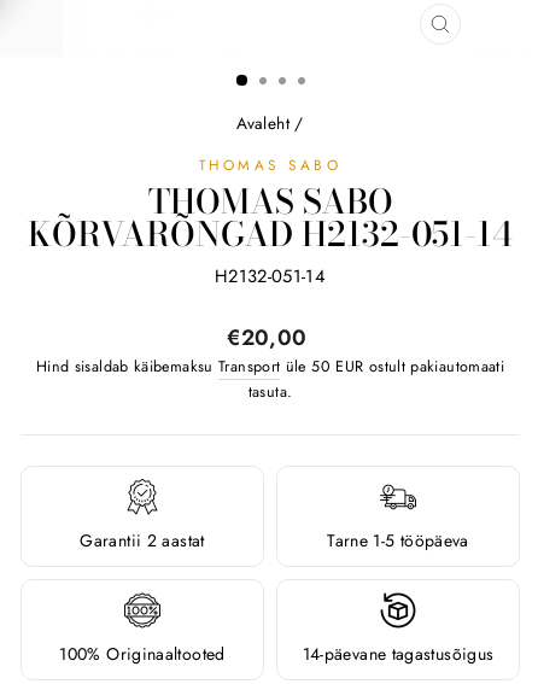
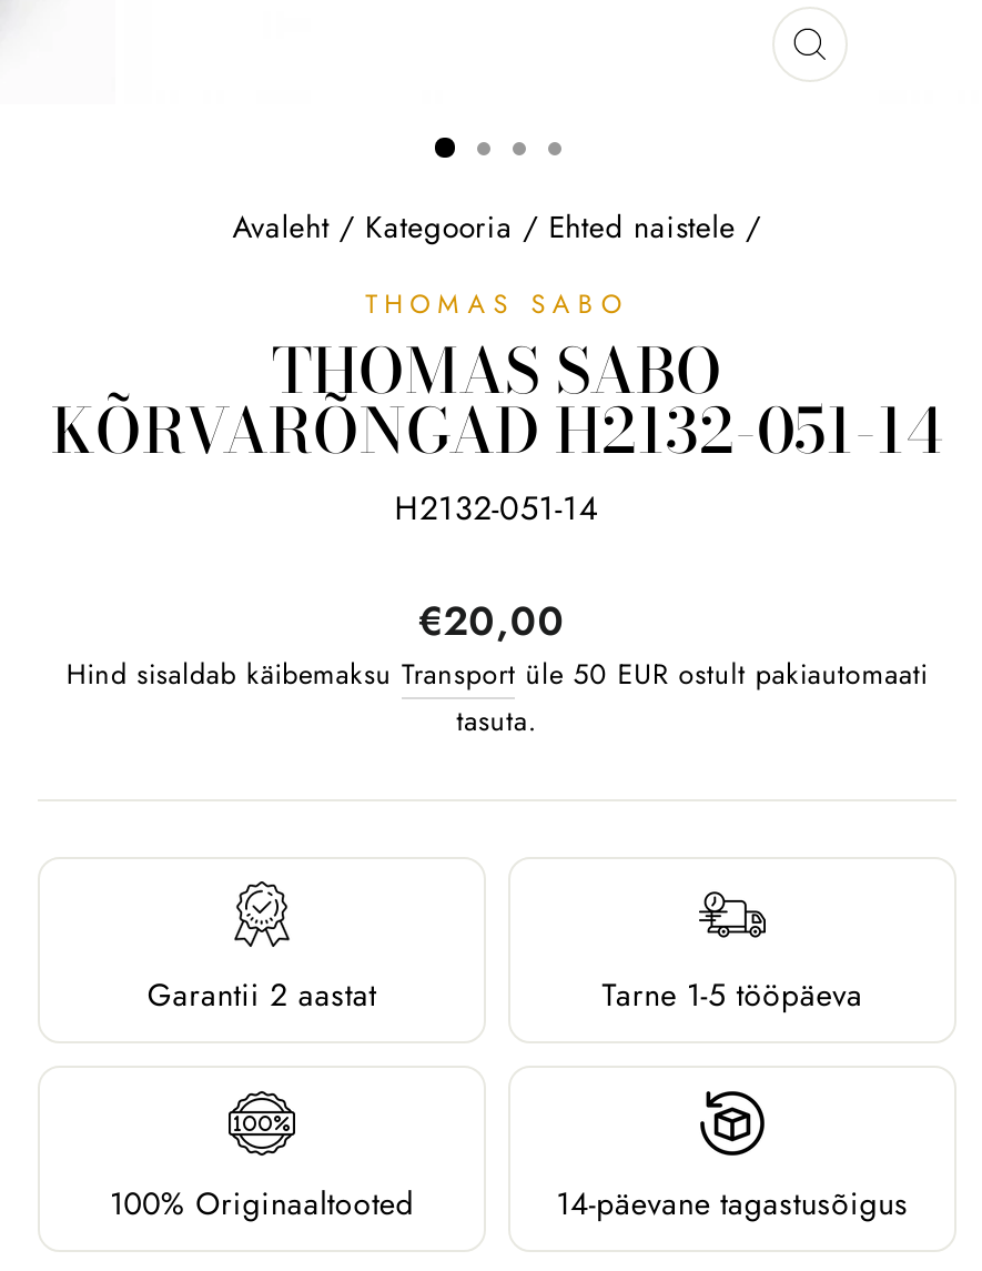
[237,111,304,135] Avaleht / -> [233,204,762,249] Avaleht / Kategooria / Ehted naistele /

